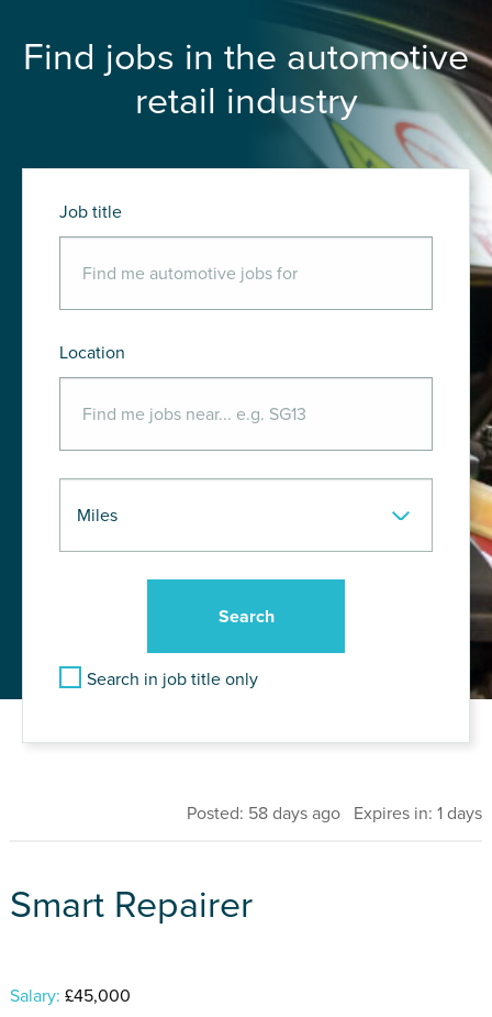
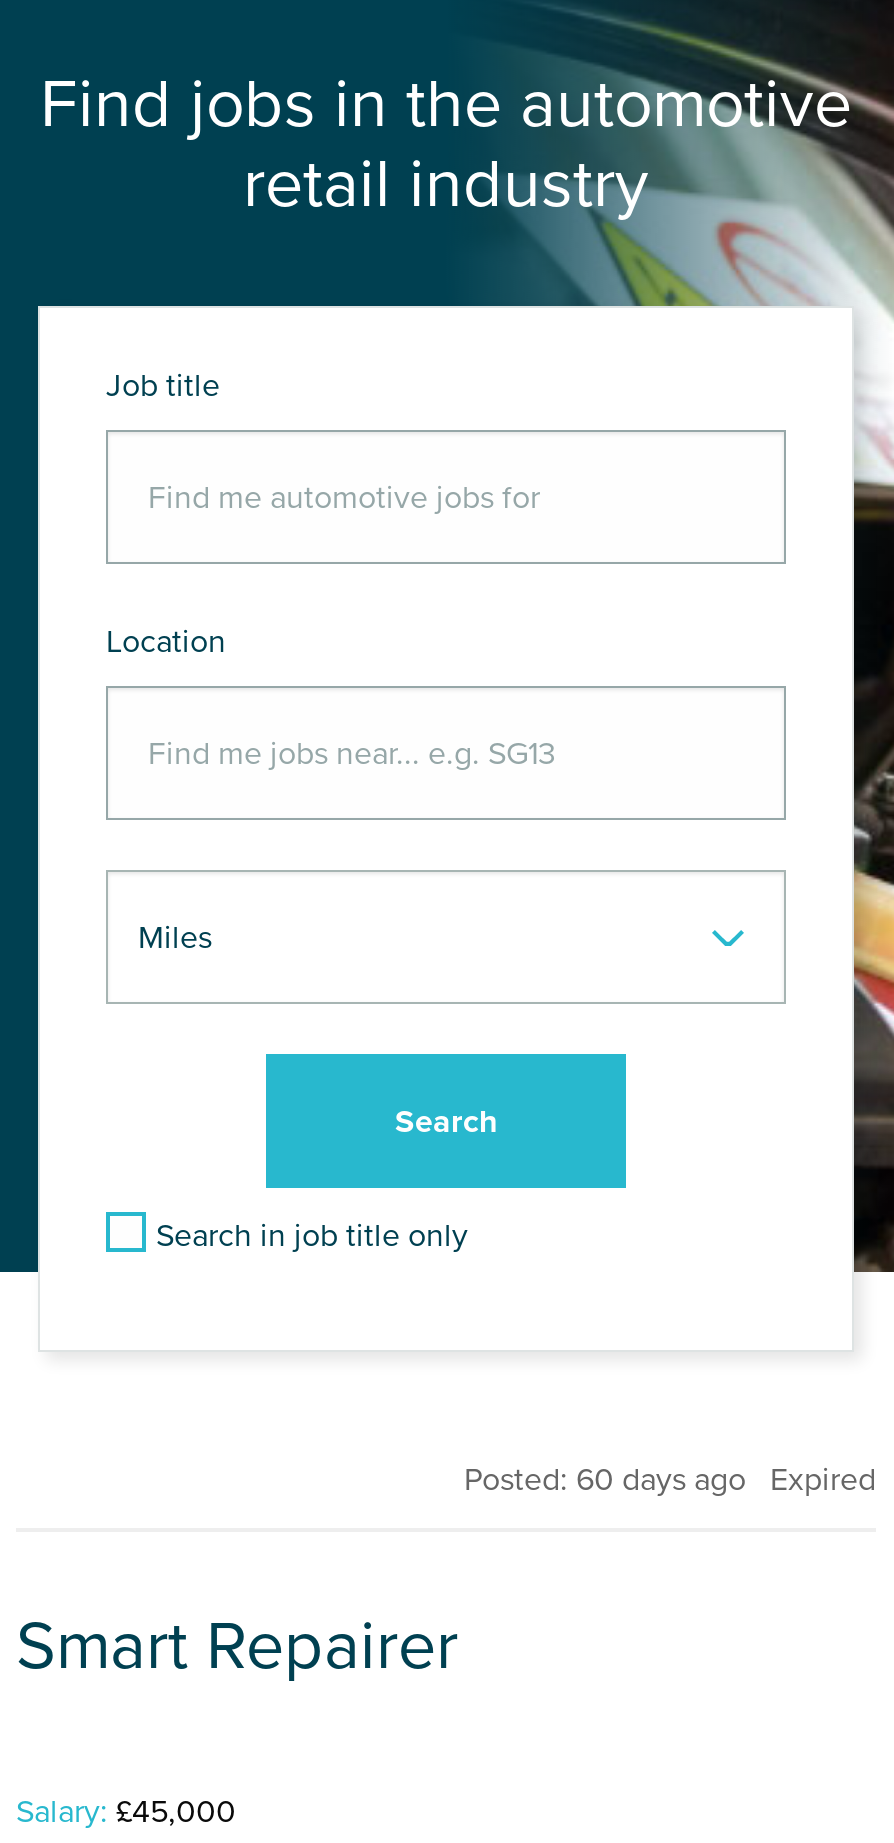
[187,803,482,825] Posted: 58 days ago Expires in: 1 days -> [464,1460,876,1500] Posted: 60 days ago Expired

